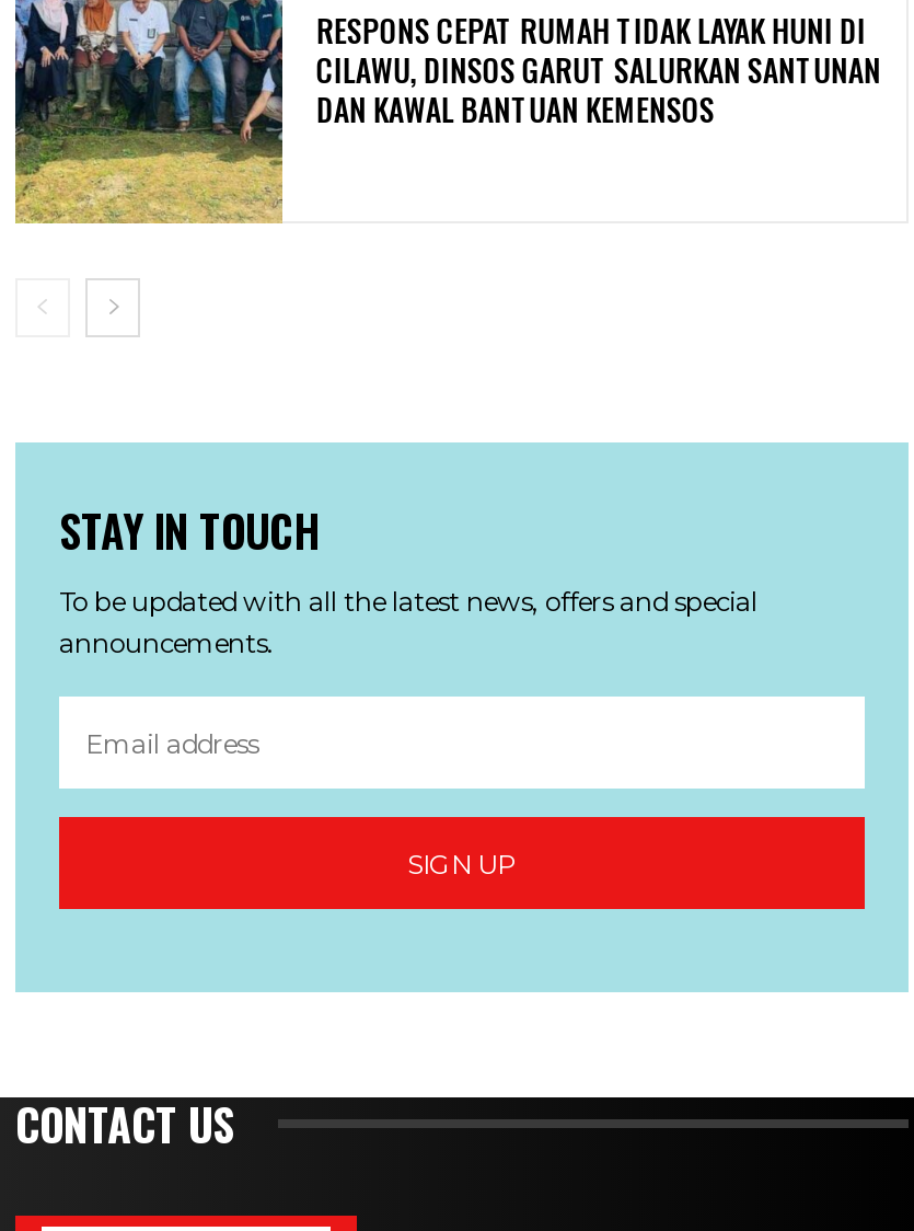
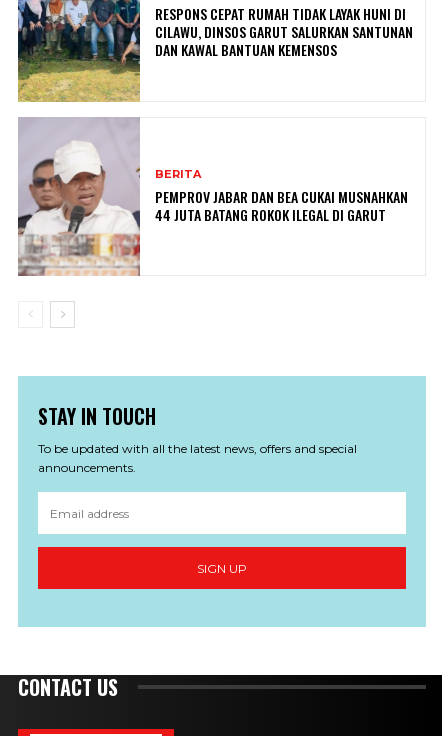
none -> [18,117,408,276] [image] | BERITA | PEMPROV JABAR DAN BEA CUKAI MUSNAHKAN | 44 JUTA BATANG ROKOK ILEGAL DI GARUT

